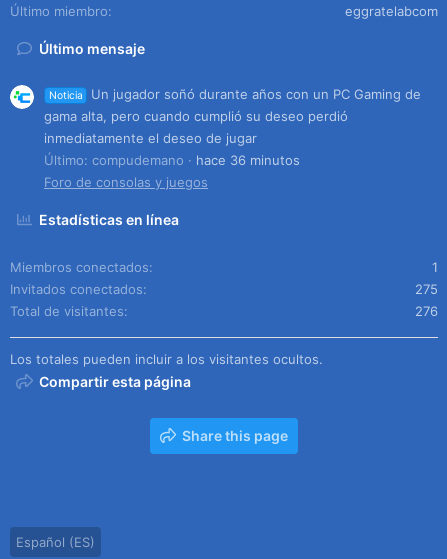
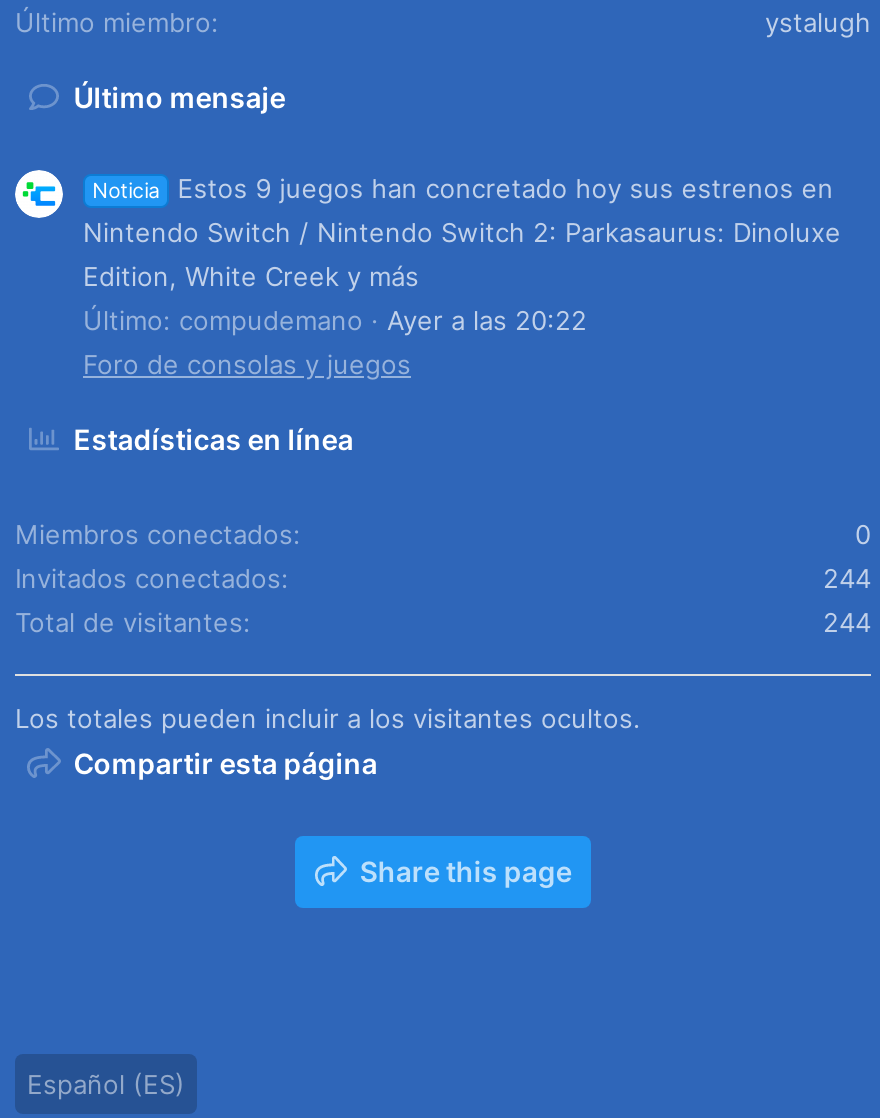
[345,3,438,19] eggratelabcom -> [765,6,871,38] ystalugh
[44,86,421,146] Un jugador soñó durante años con un PC Gaming de | gama alta, pero cuando cumplió su deseo perdió | inmediatamente el deseo de jugar -> [83,171,841,291] Estos 9 juegos han concretado hoy sus estrenos en | Nintendo Switch / Nintendo Switch 2: Parkasaurus: Dinoluxe | Edition, White Creek y más
[44,152,300,168] Último: compudemano hace 36 minutos -> [83,303,587,335] Último: compudemano Ayer a las 20:22
[432,259,438,275] 1 -> [855,517,871,549] 0
[415,281,438,297] 275 -> [823,561,871,593] 244
[415,303,438,319] 276 -> [823,605,871,637] 244

